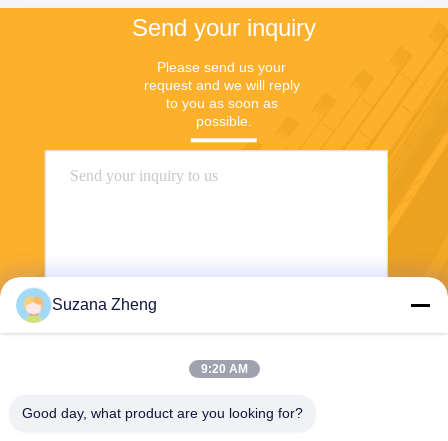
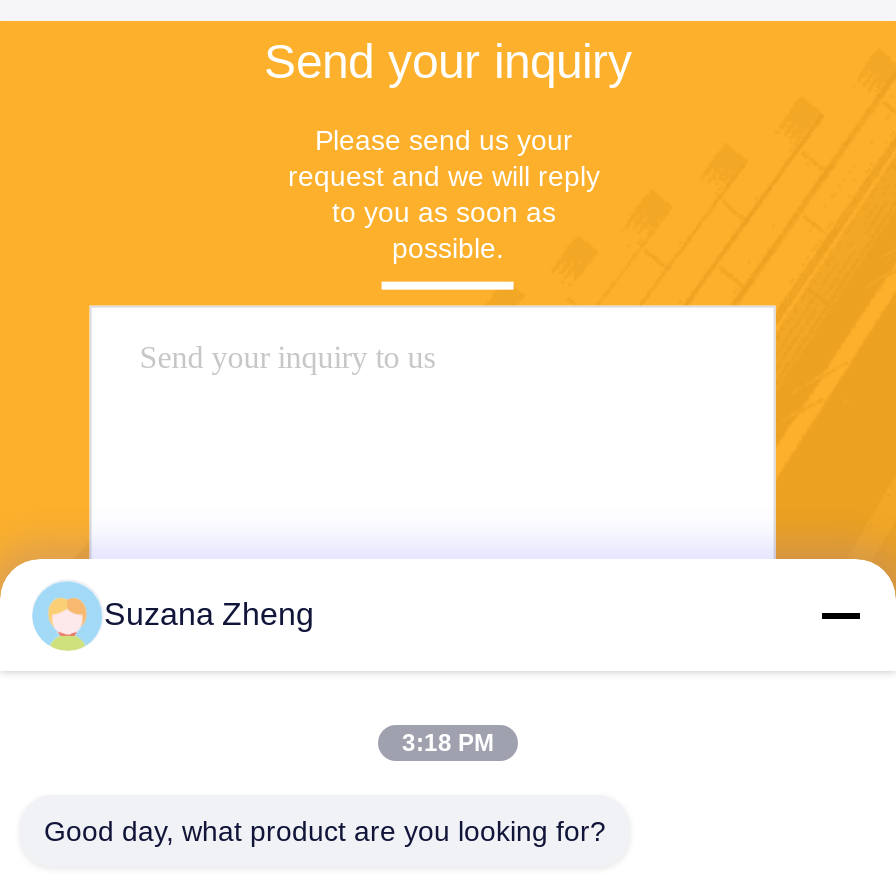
[200,362,247,376] 9:20 AM -> [402,729,494,757] 3:18 PM

